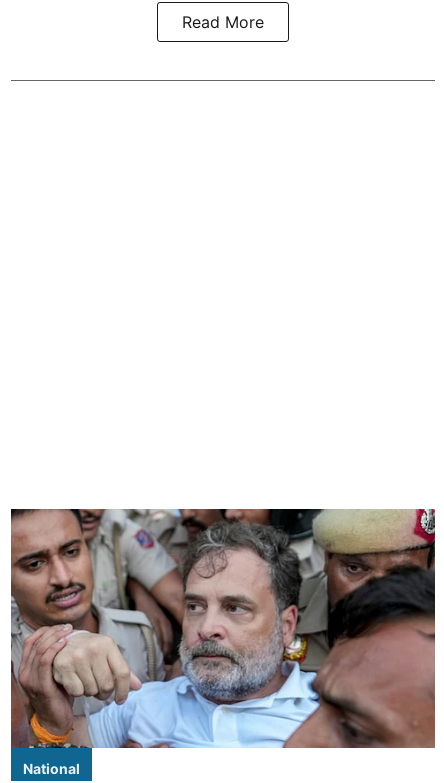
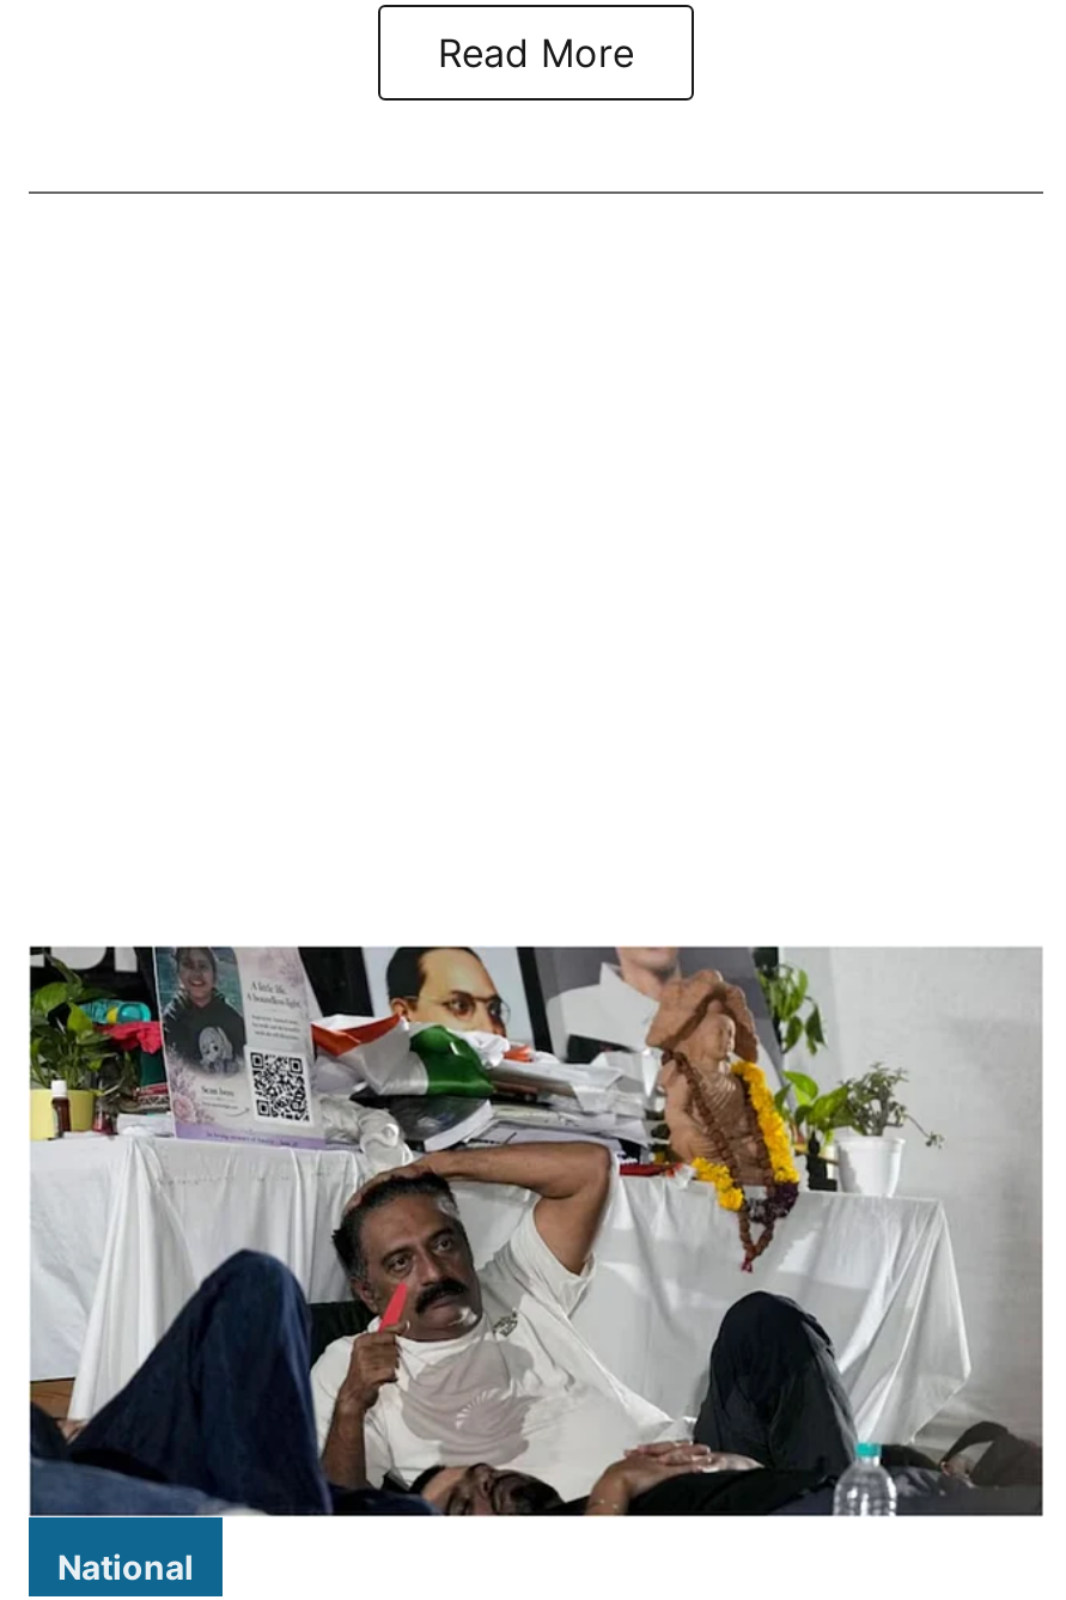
[10,508,435,749] [image] -> [29,945,1043,1520] [image]

